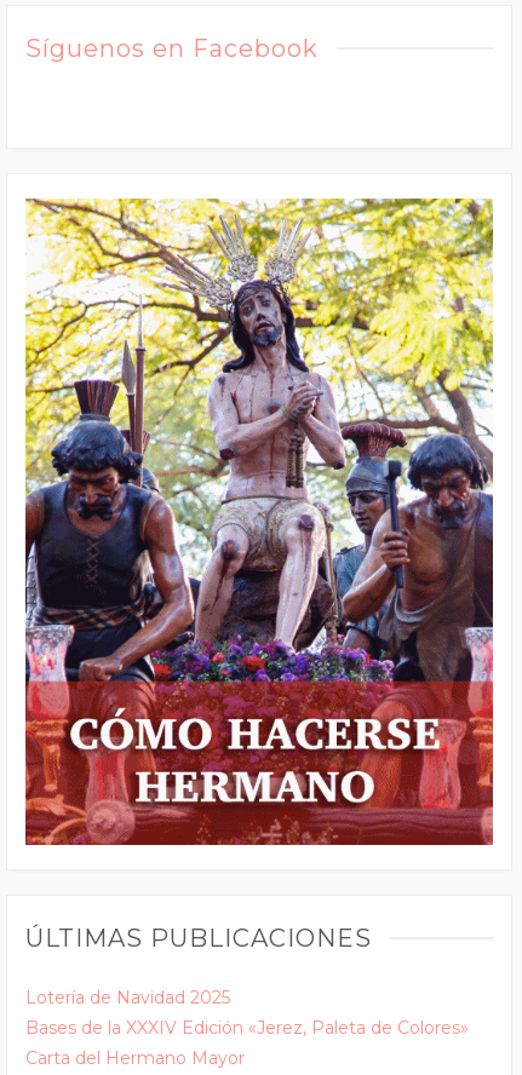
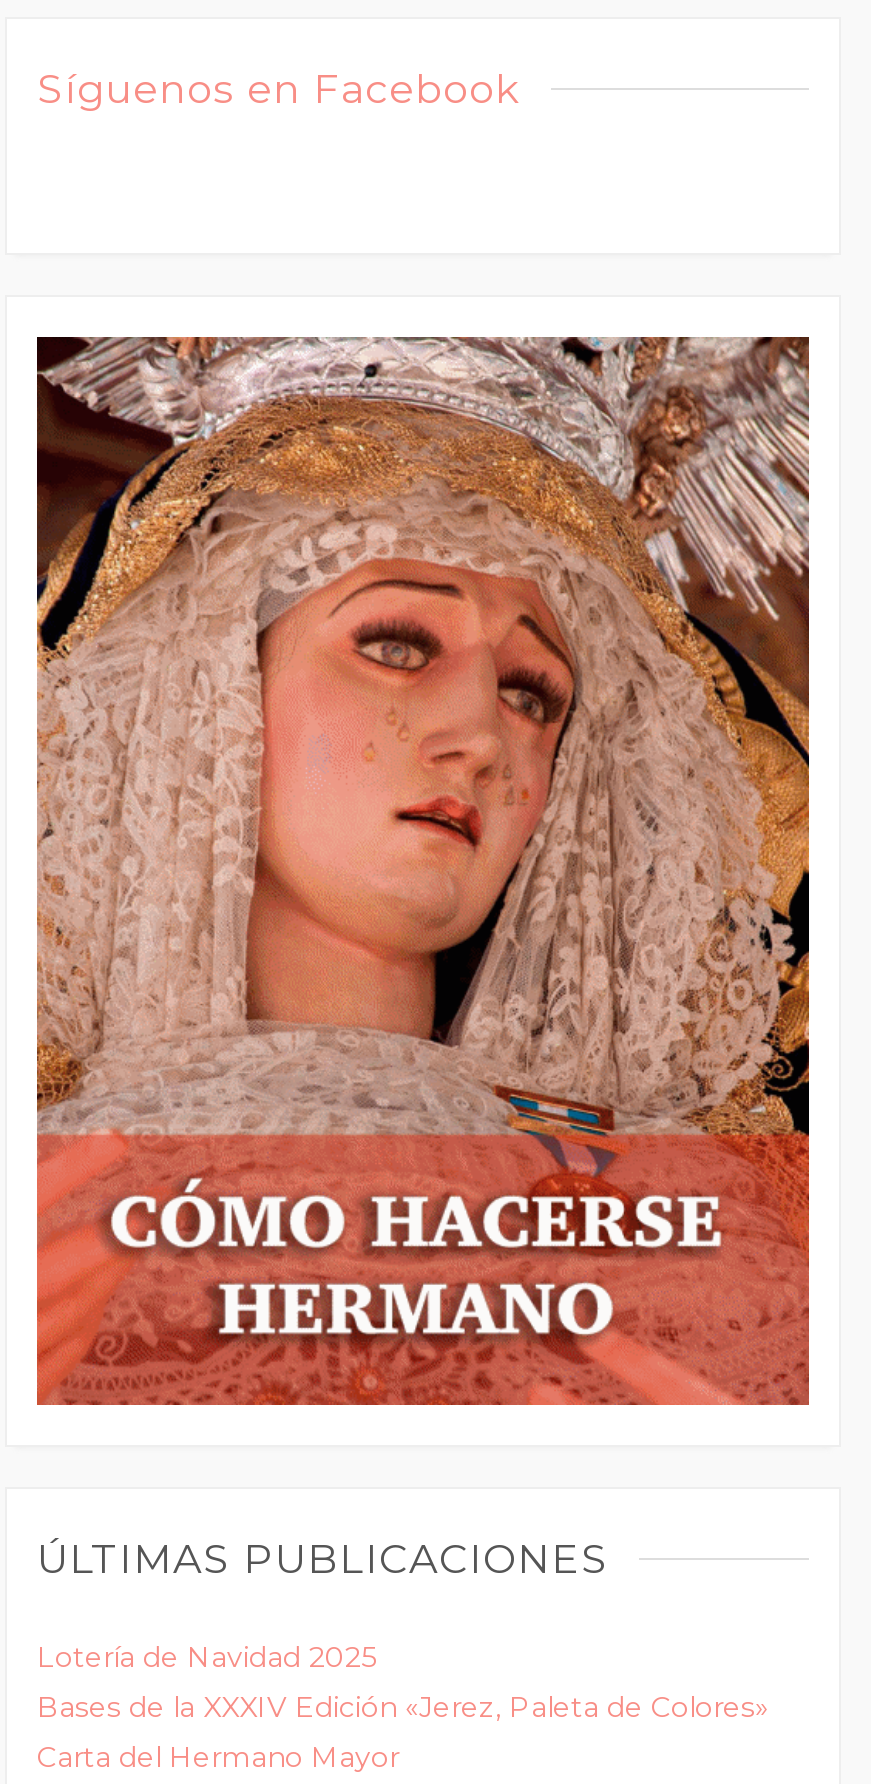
[24,197,494,846] [image] -> [35,334,811,1406] [image]

